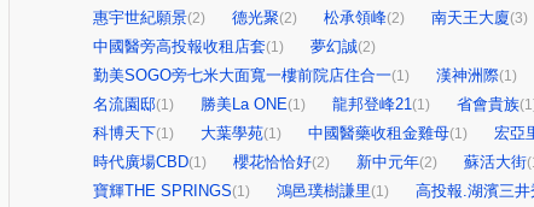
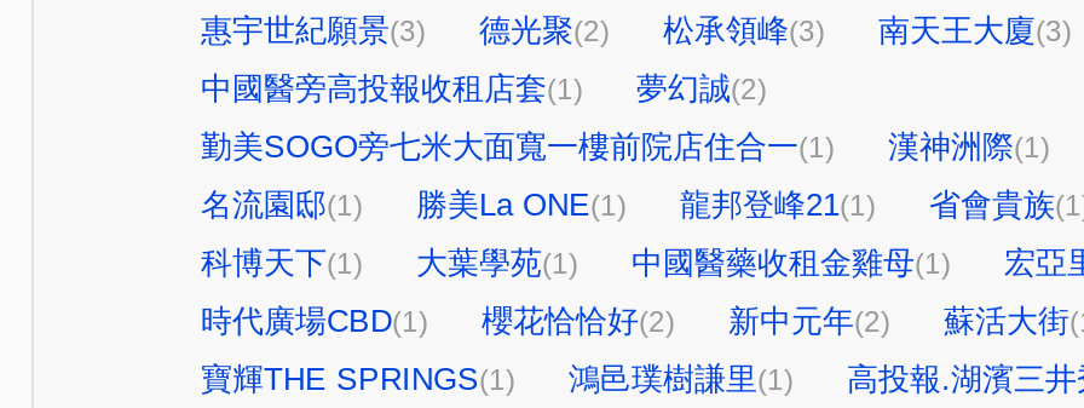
[93,8,205,26] 惠宇世紀願景(2) -> [201,12,426,48] 惠宇世紀願景(3)
[324,8,405,26] 松承領峰(2) -> [663,12,825,48] 松承領峰(3)

